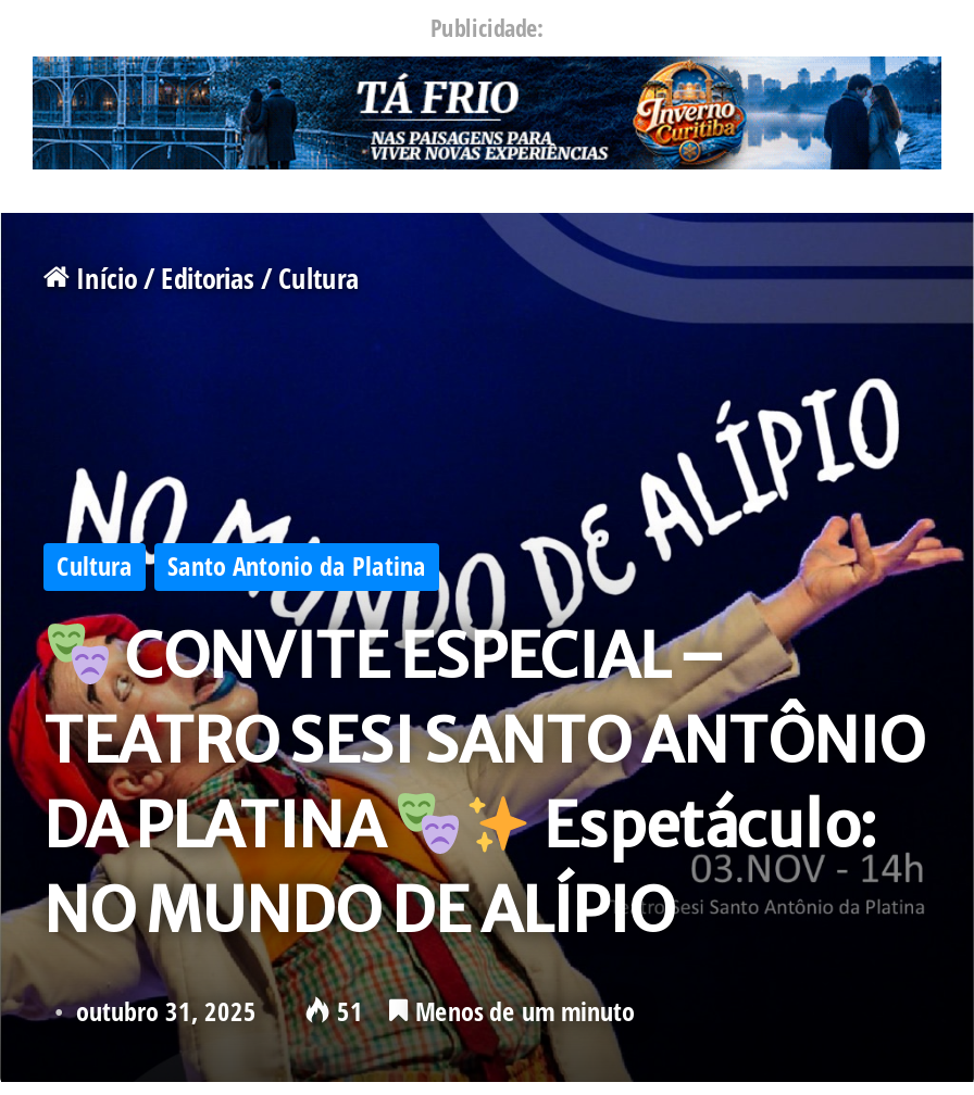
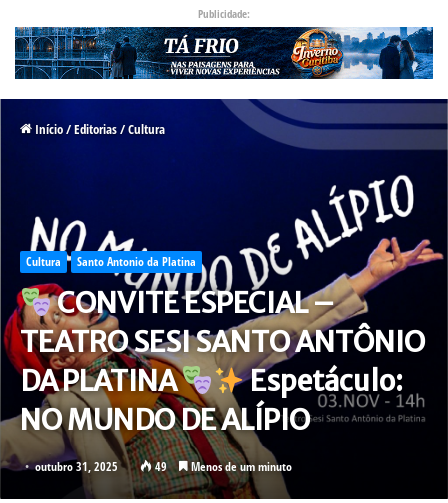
[76,992,635,1029] outubro 31, 2025 51 Menos de um minuto -> [35,458,292,475] outubro 31, 2025 49 Menos de um minuto

